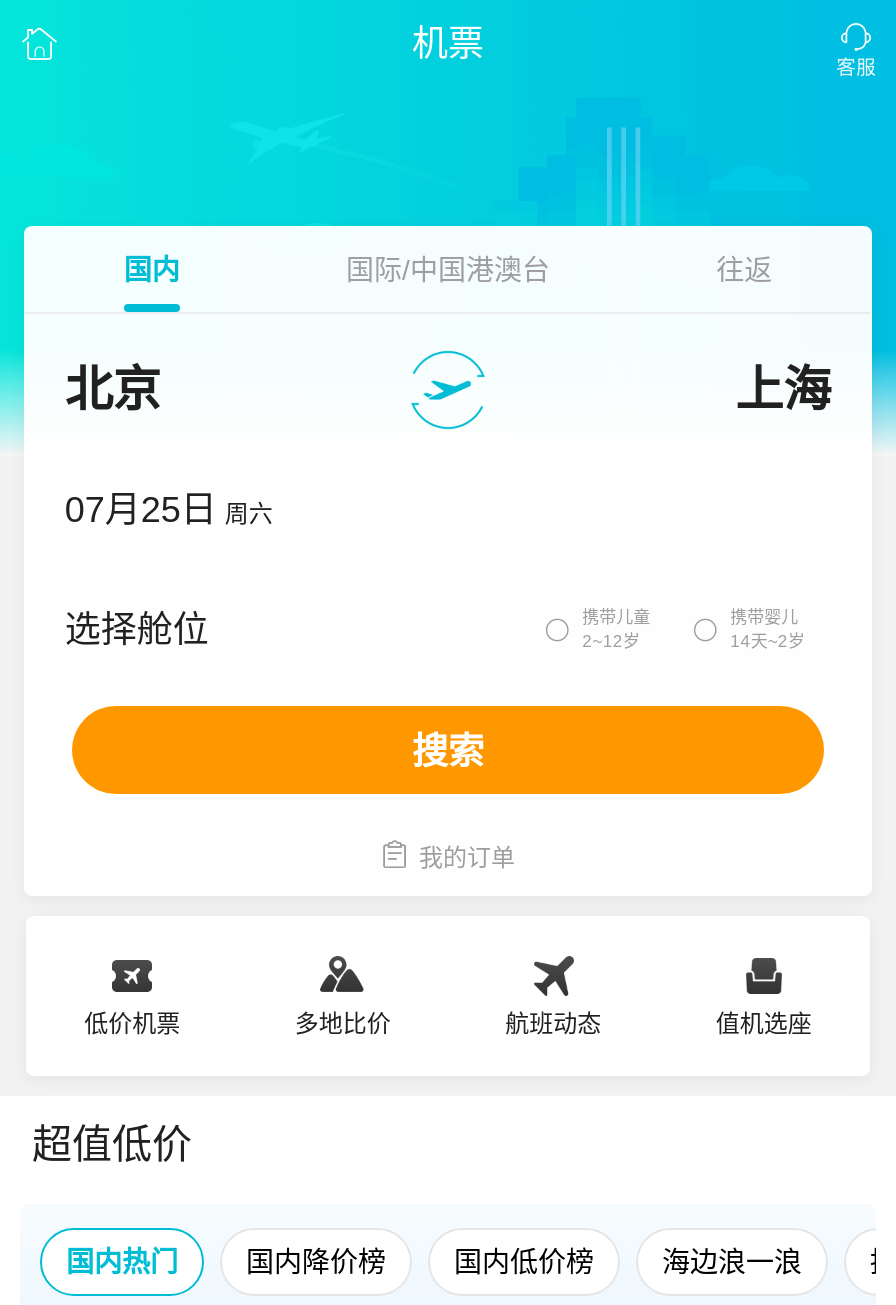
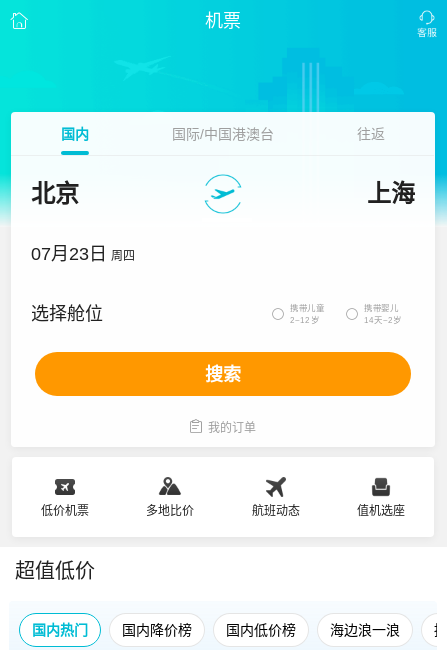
[65,490,273,530] 07月25日 周六 -> [31,244,135,264] 07月23日 周四

